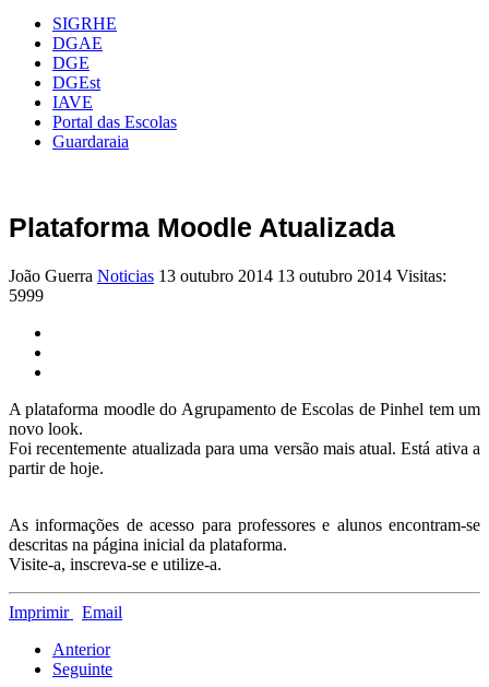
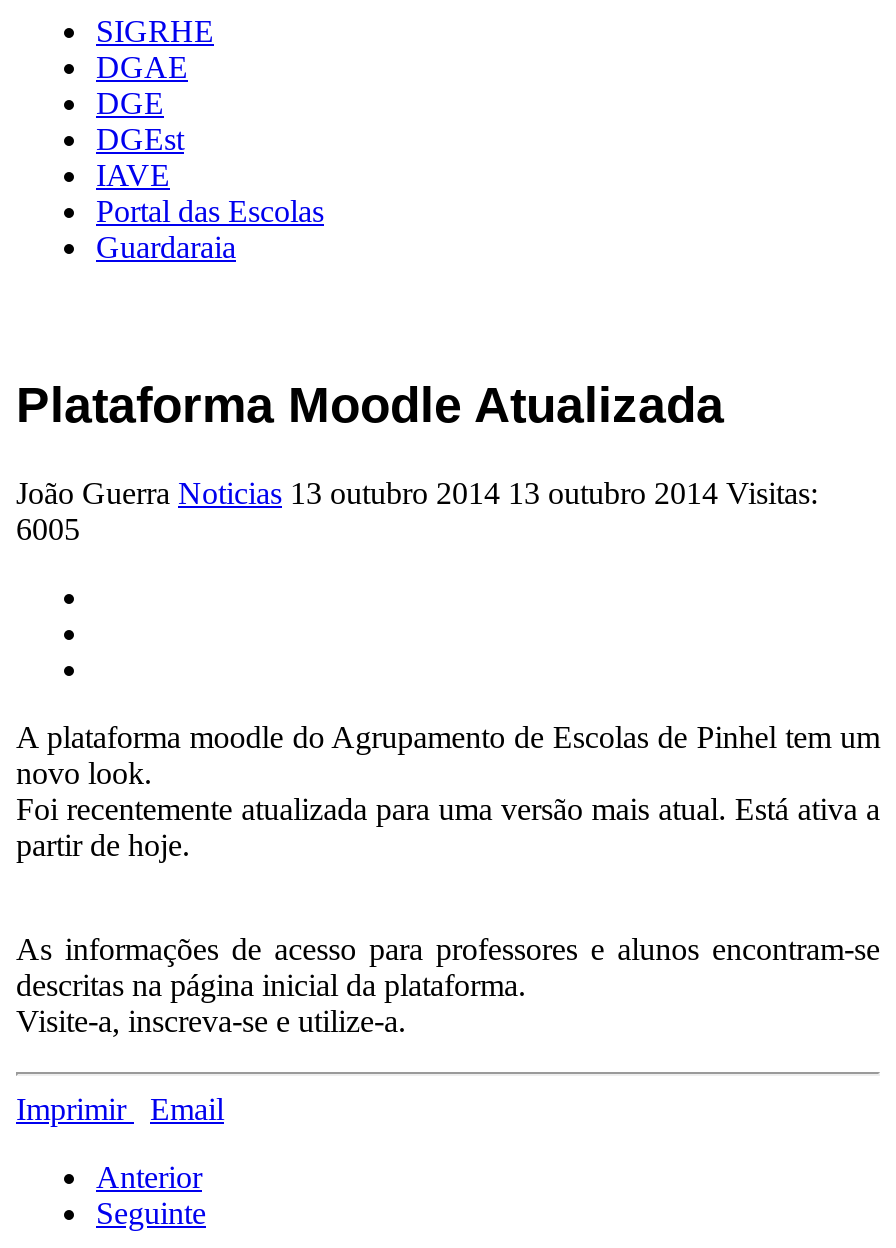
[9,286,44,304] 5999 -> [16,511,80,545] 6005

